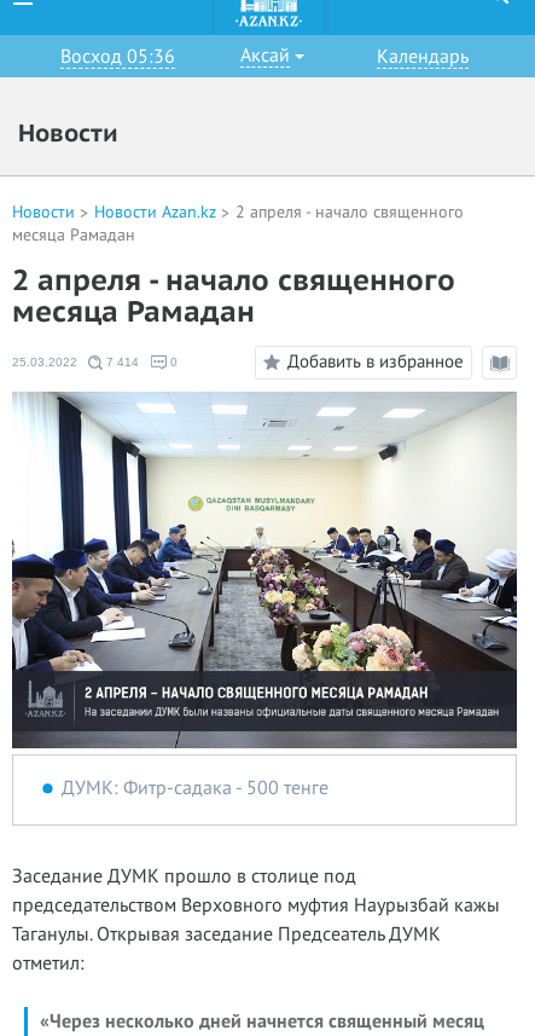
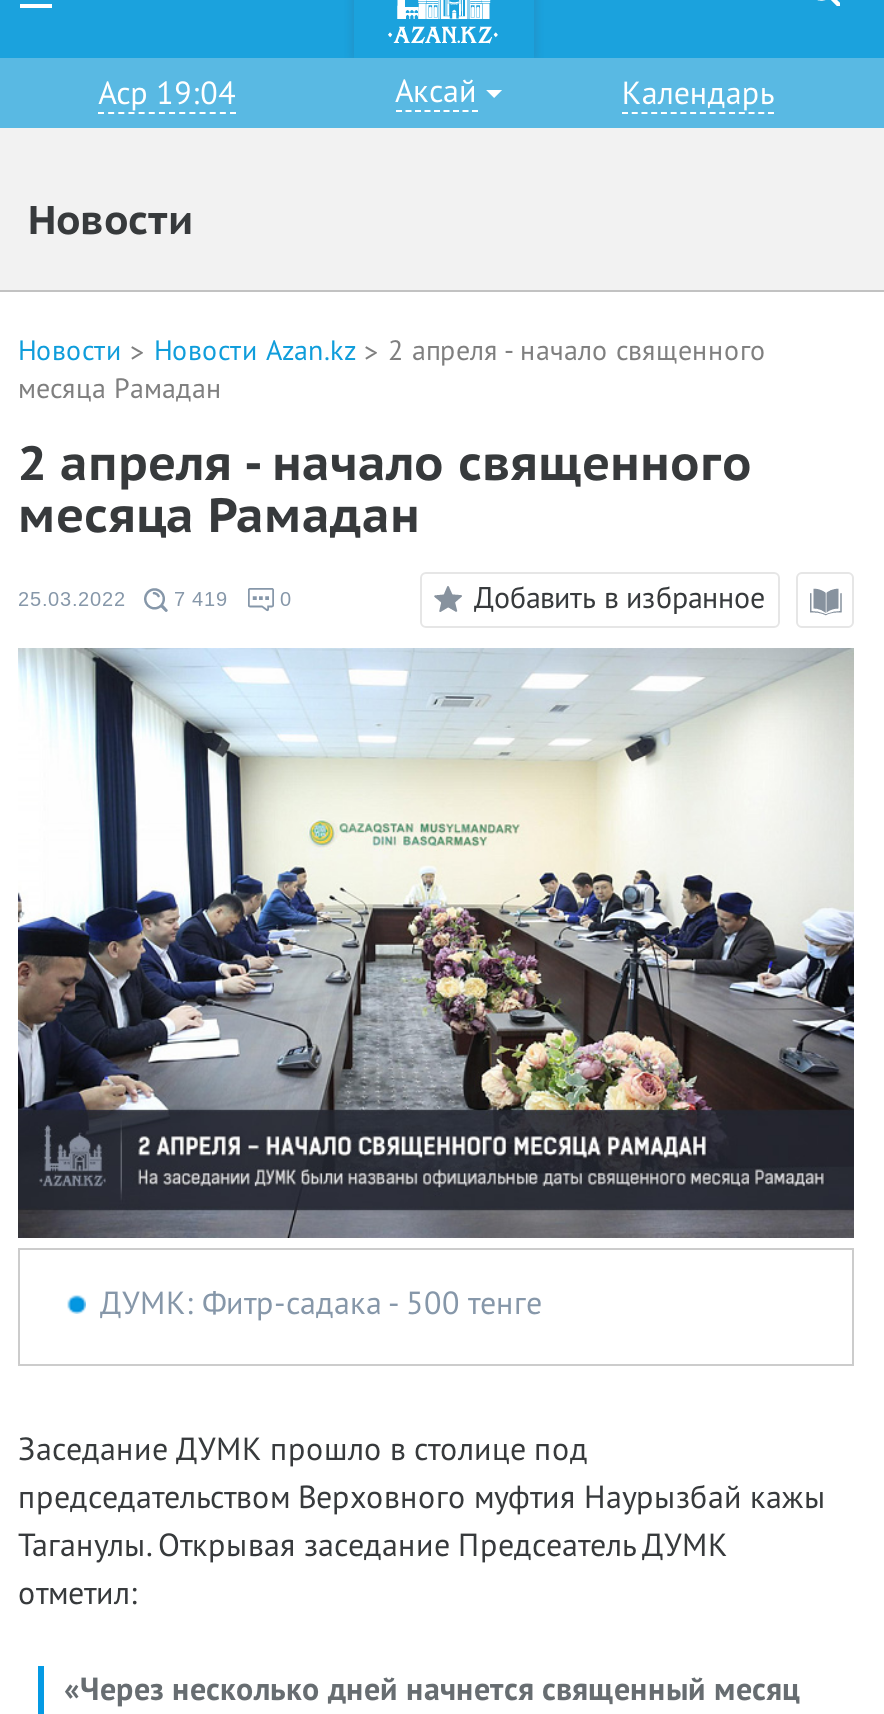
[61,46,175,68] Восход 05:36 -> [98,76,236,112] Аср 19:04
[12,355,139,369] 25.03.2022 7 414 -> [18,588,228,610] 25.03.2022 7 419

